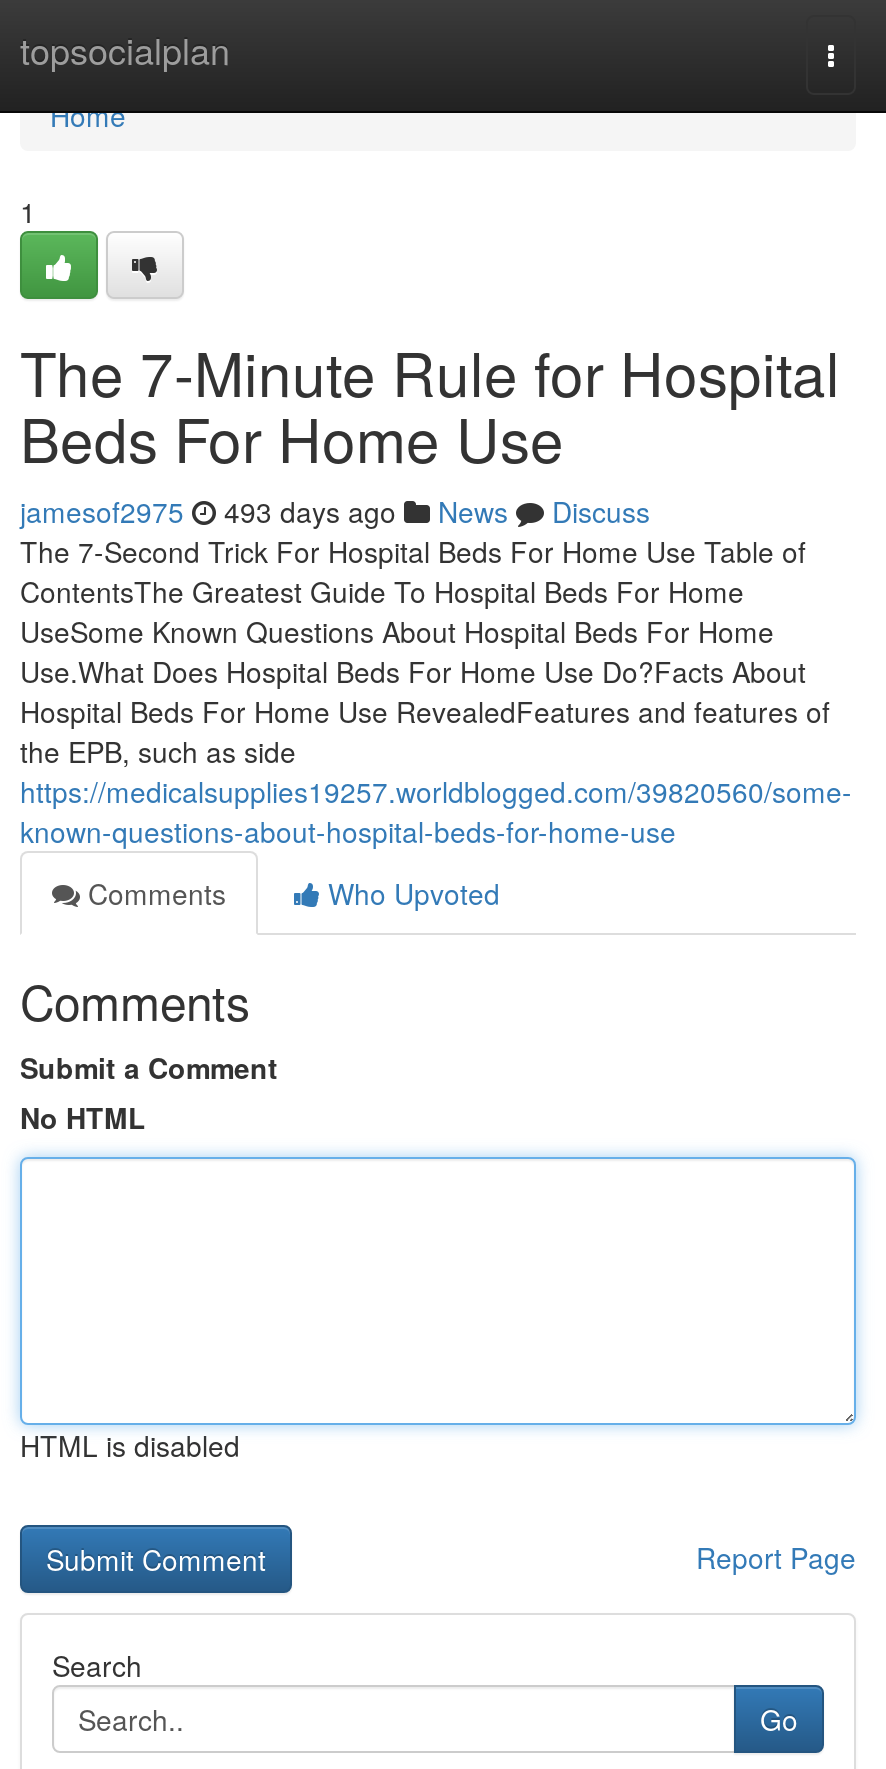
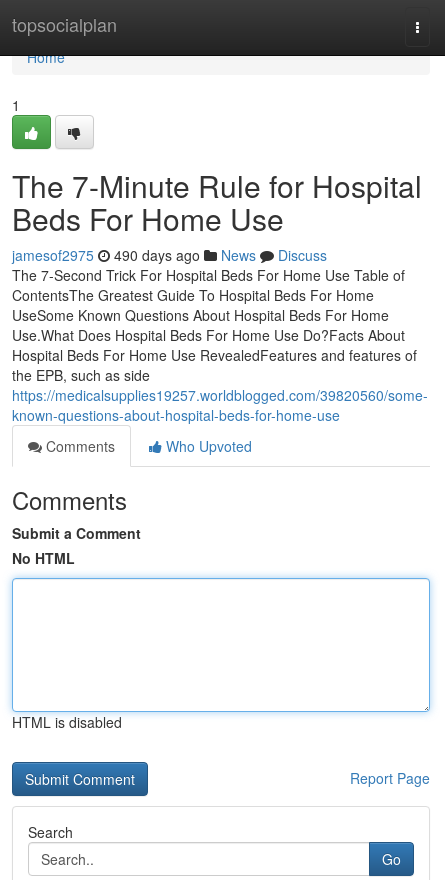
[20,491,650,531] jamesof2975 493 days ago News Discuss -> [12,245,327,265] jamesof2975 490 days ago News Discuss

